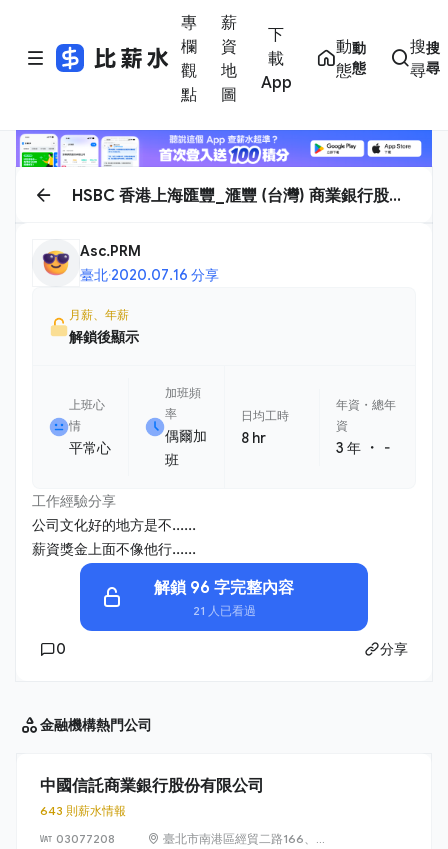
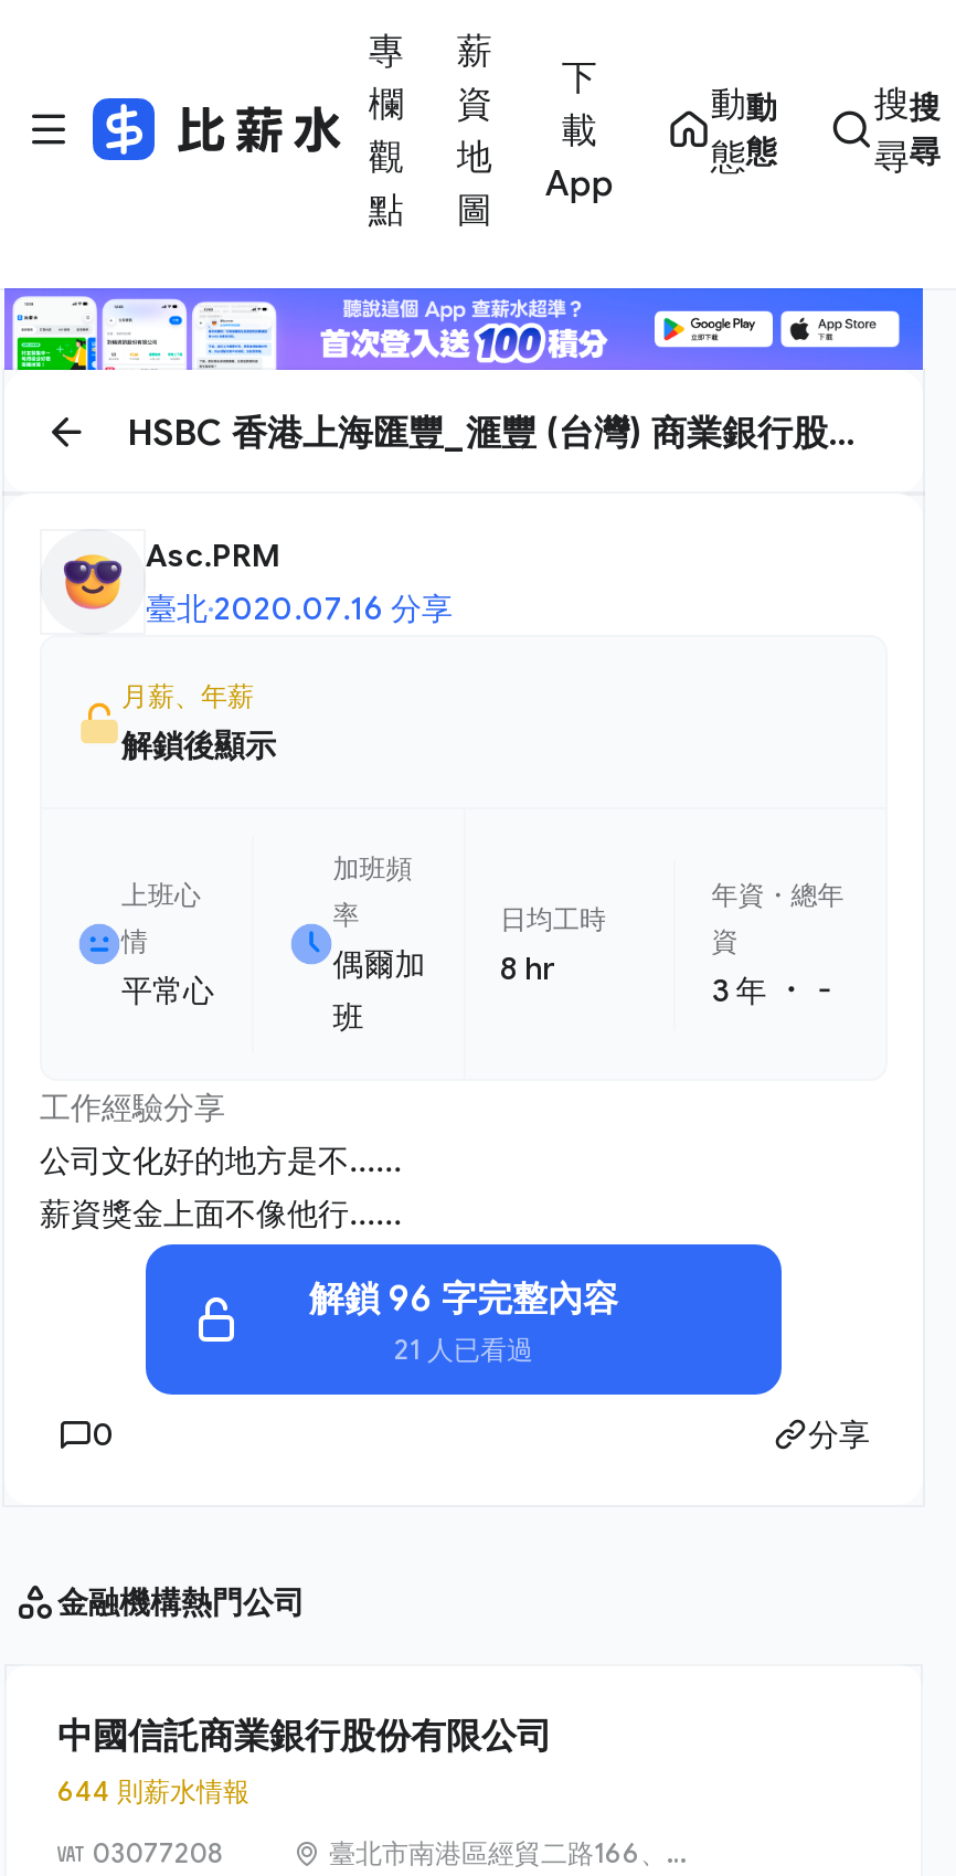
[40,803,126,818] 643 則薪水情報 -> [57,1775,249,1808] 644 則薪水情報

